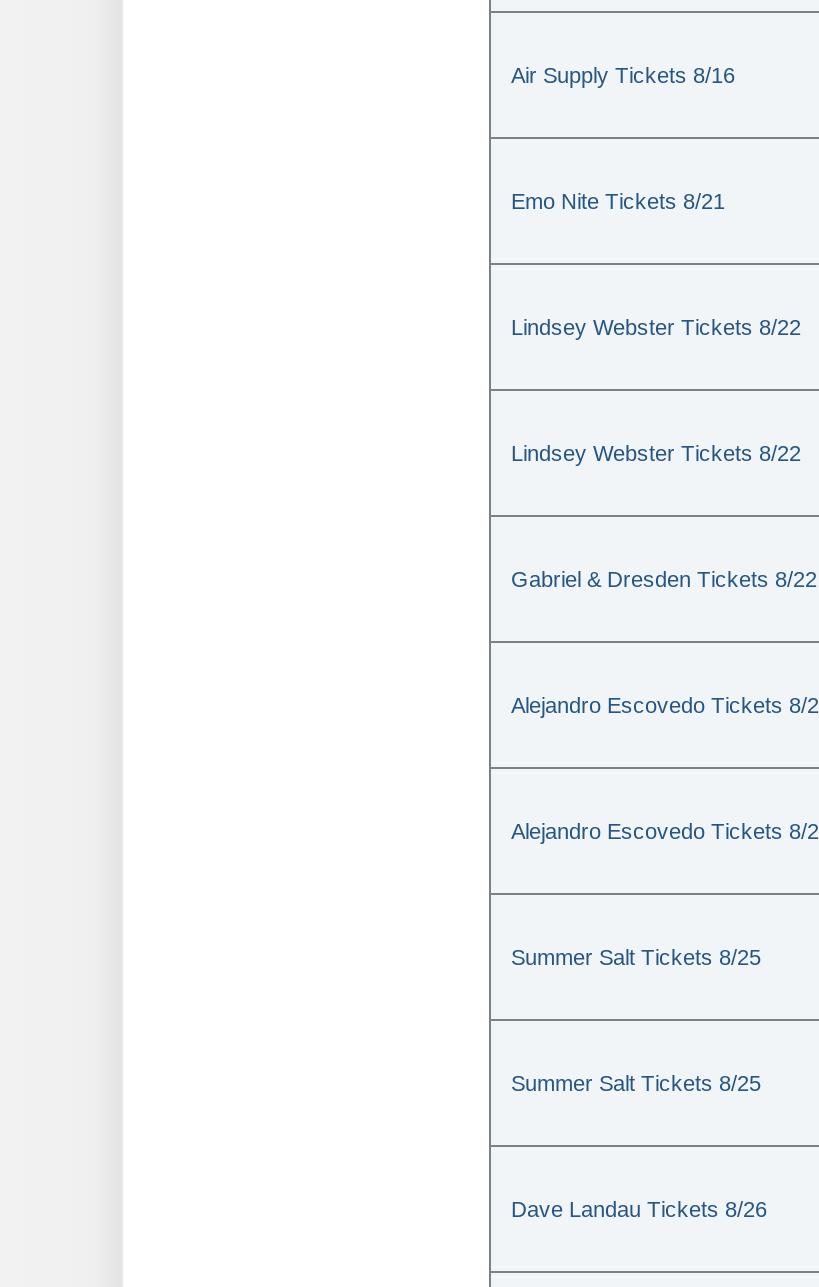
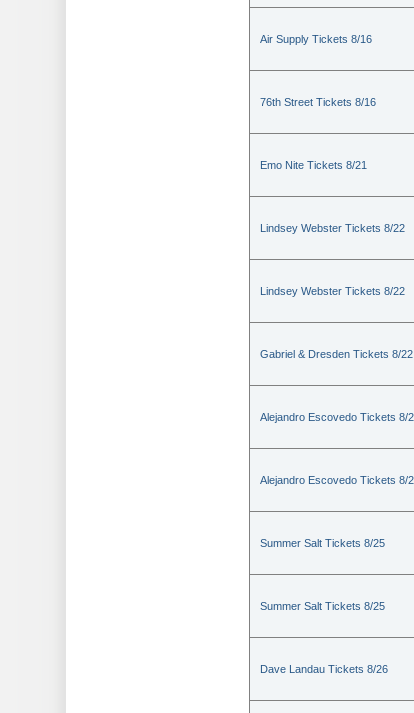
none -> [260,96,376,108] 76th Street Tickets 8/16

